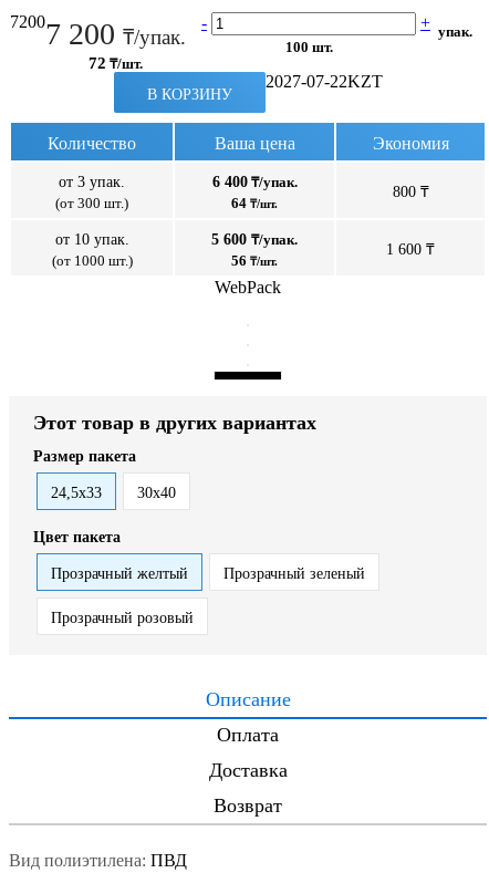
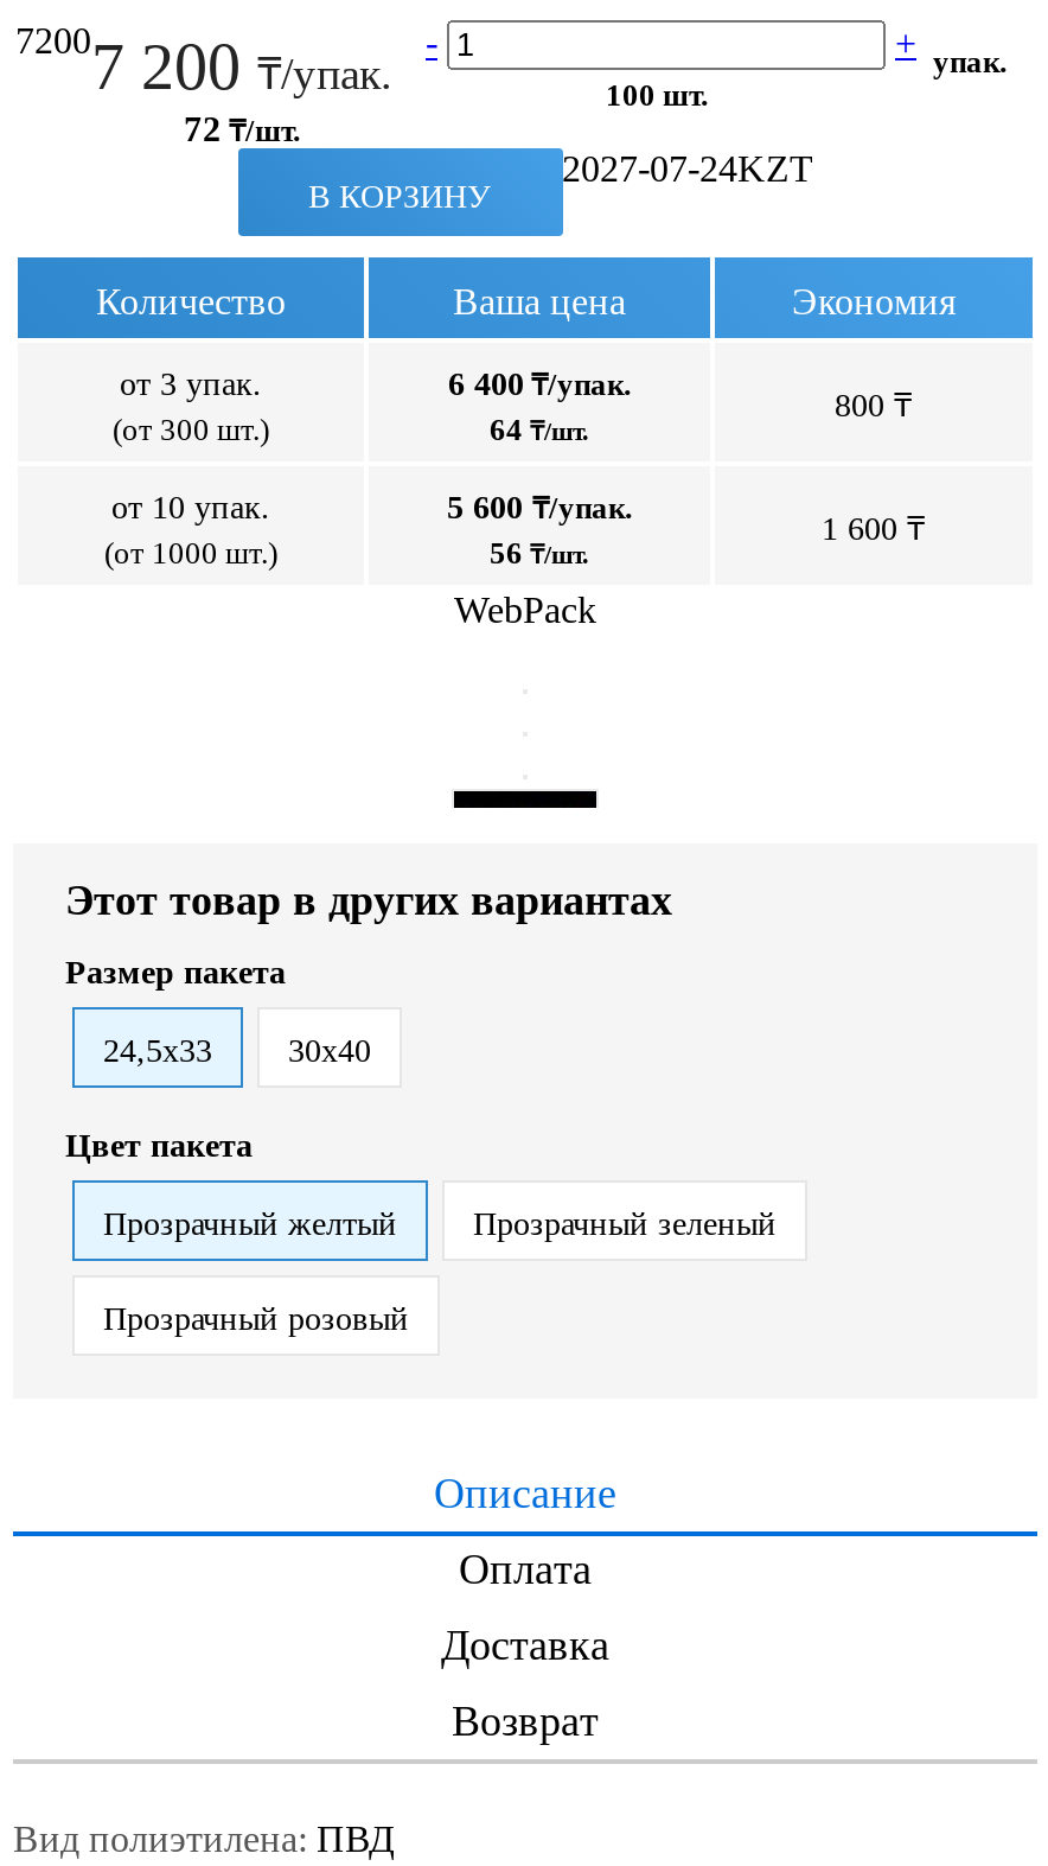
[265,72,382,91] 2027-07-22KZT -> [562,148,813,189] 2027-07-24KZT

